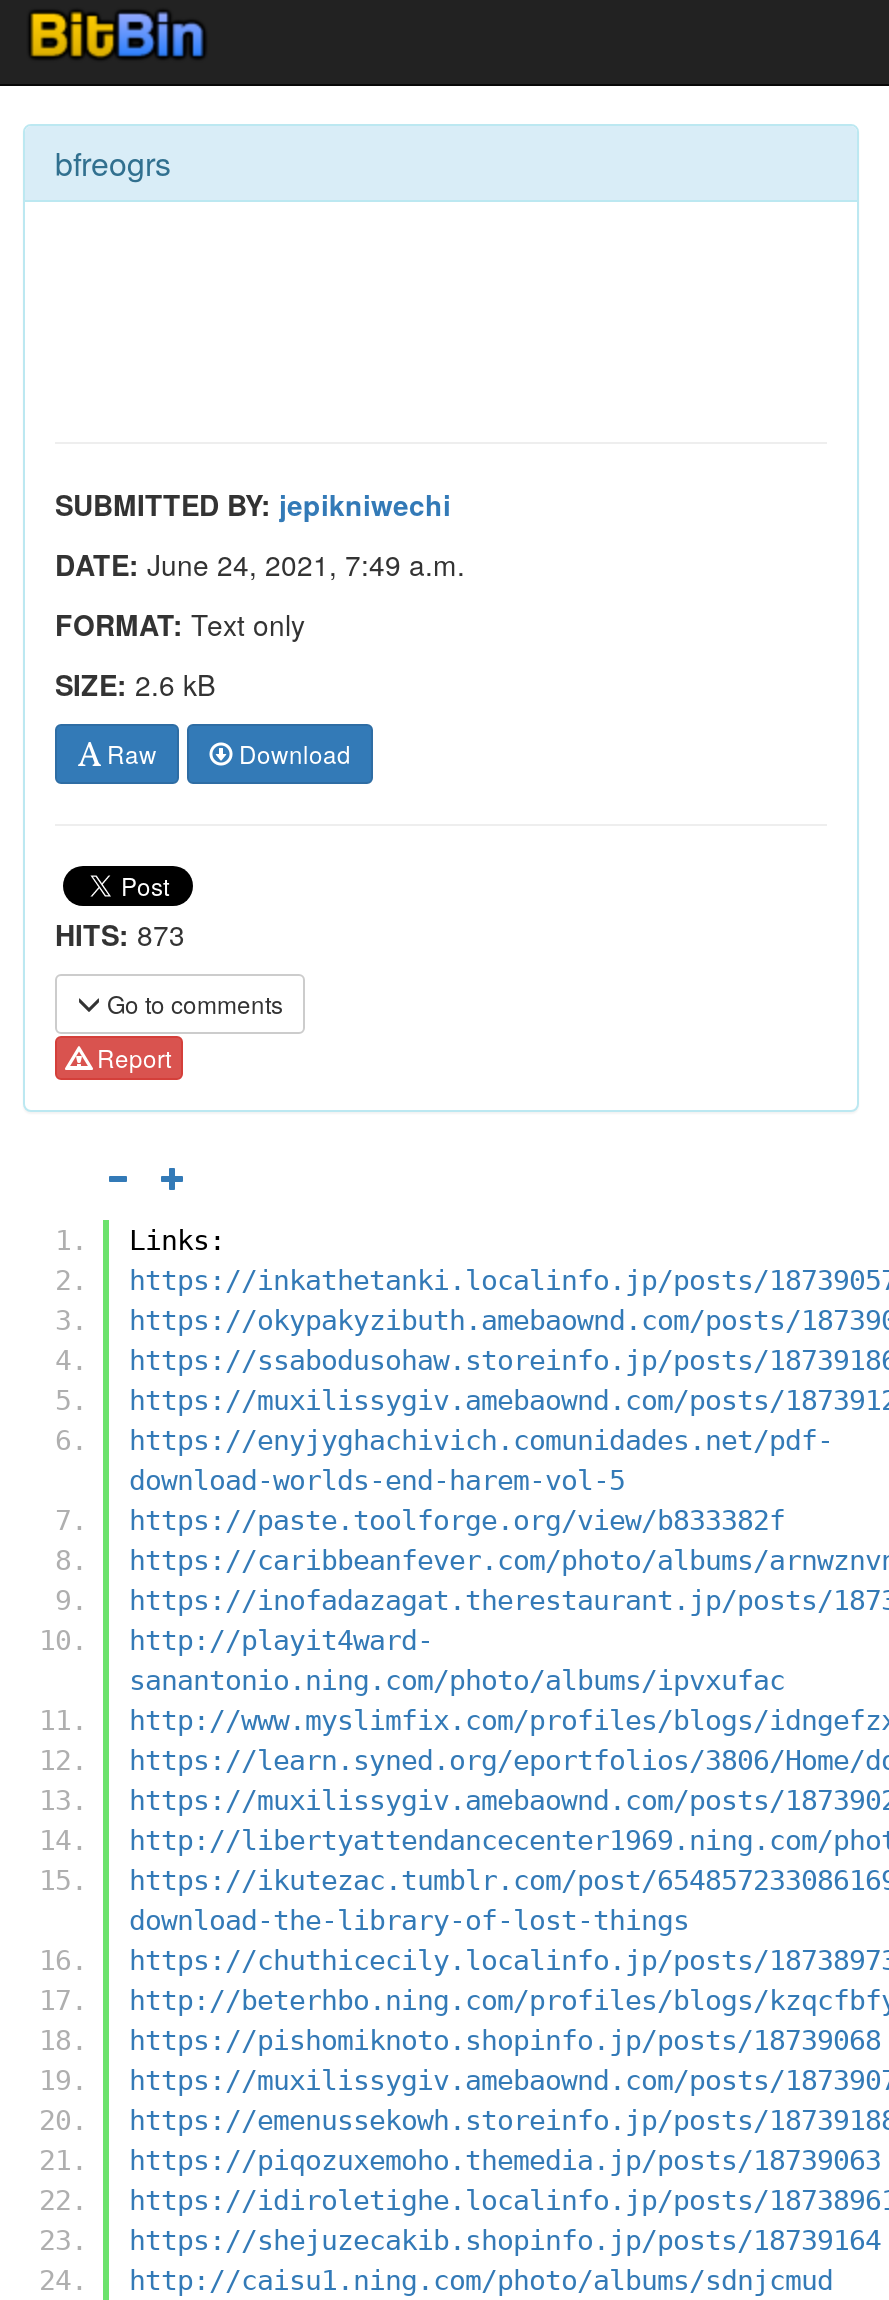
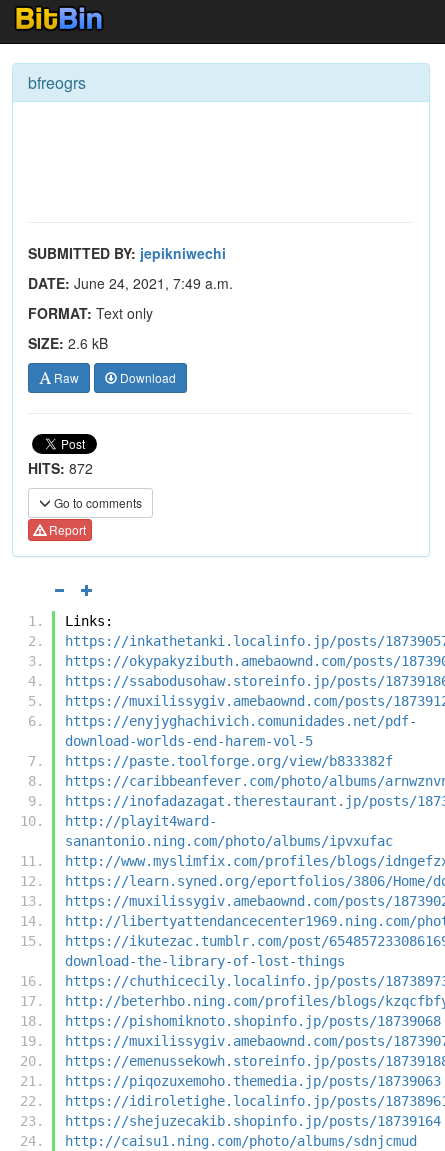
[55,914,185,954] HITS: 873 -> [28,458,93,478] HITS: 872

